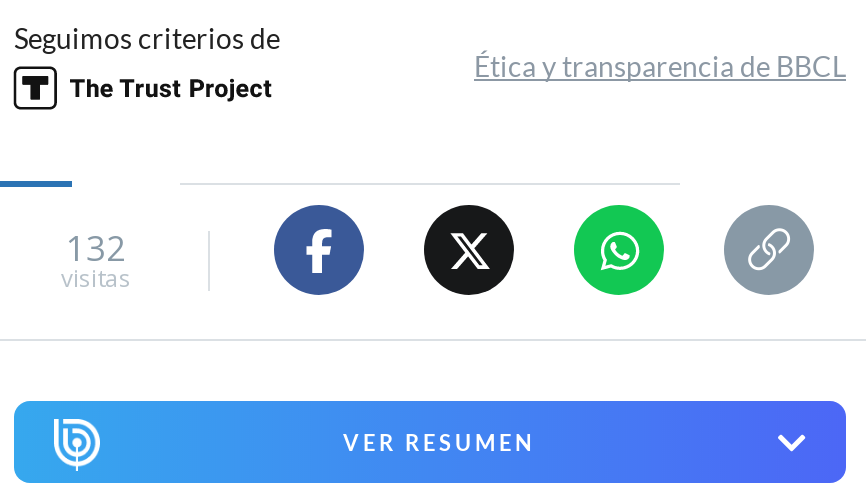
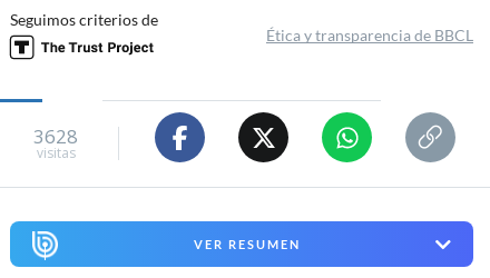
[66,225,126,271] 132 -> [33,123,78,149] 3628

